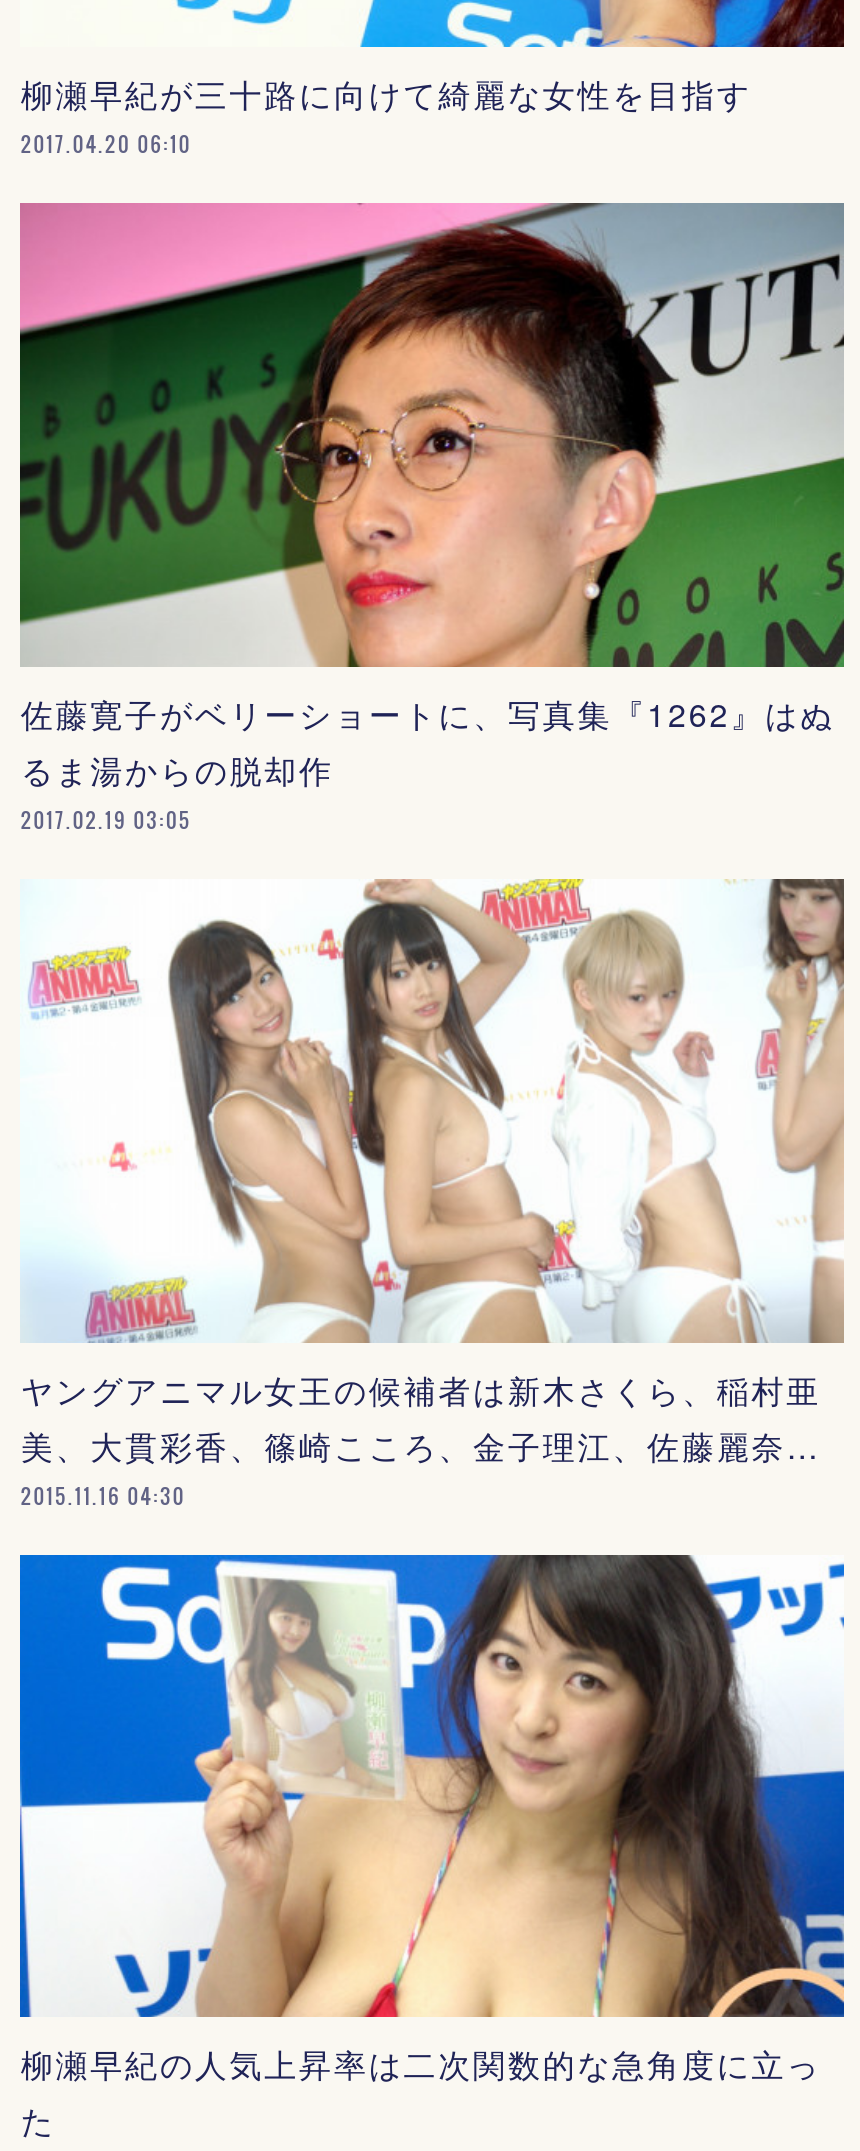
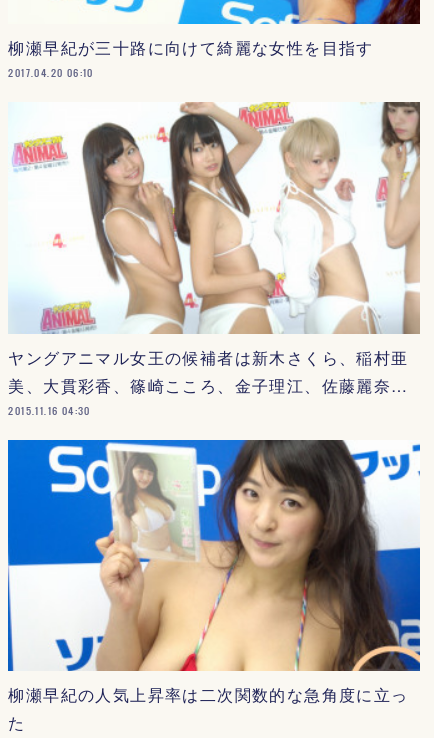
[18,200,846,835] [image] | 佐藤寛子がベリーショートに、写真集『1262』はぬ | るま湯からの脱却作 | 2017.02.19 03:05 -> none

